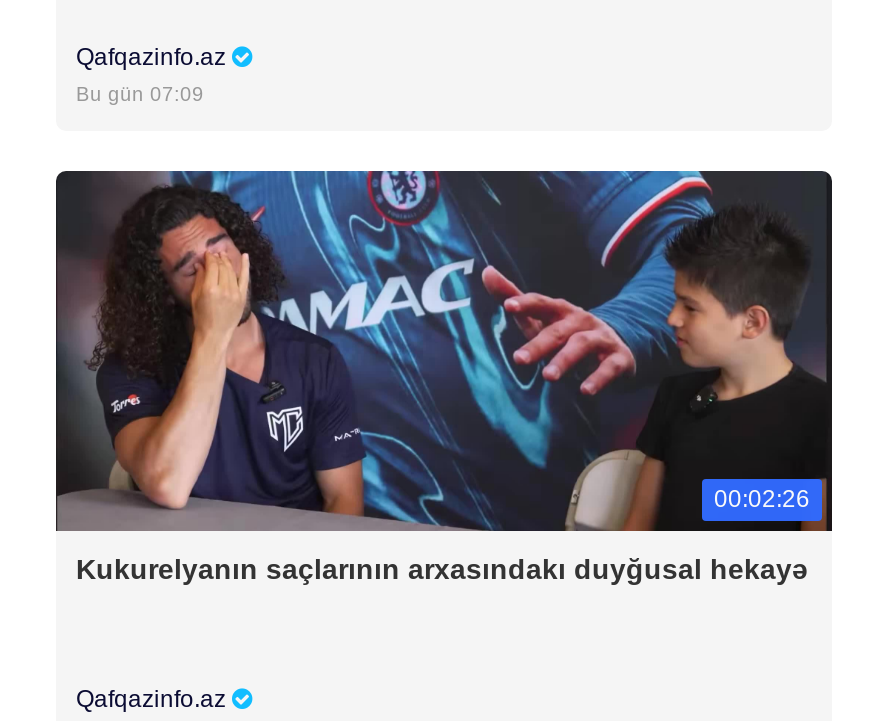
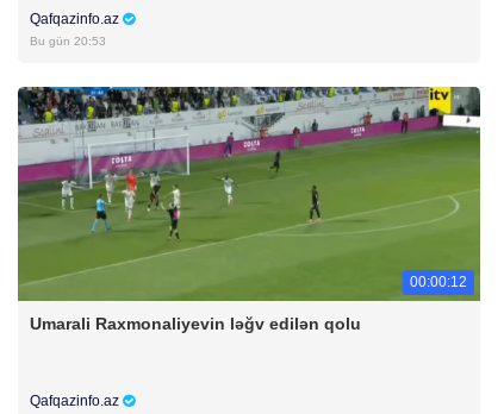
[76,83,204,105] Bu gün 07:09 -> [30,34,106,48] Bu gün 20:53
[54,169,834,533] [image] | 00:02:26 -> [17,86,481,302] [image] | 00:00:12
[76,553,808,585] Kukurelyanın saçlarının arxasındakı duyğusal hekayə -> [30,314,361,333] Umarali Raxmonaliyevin ləğv edilən qolu

